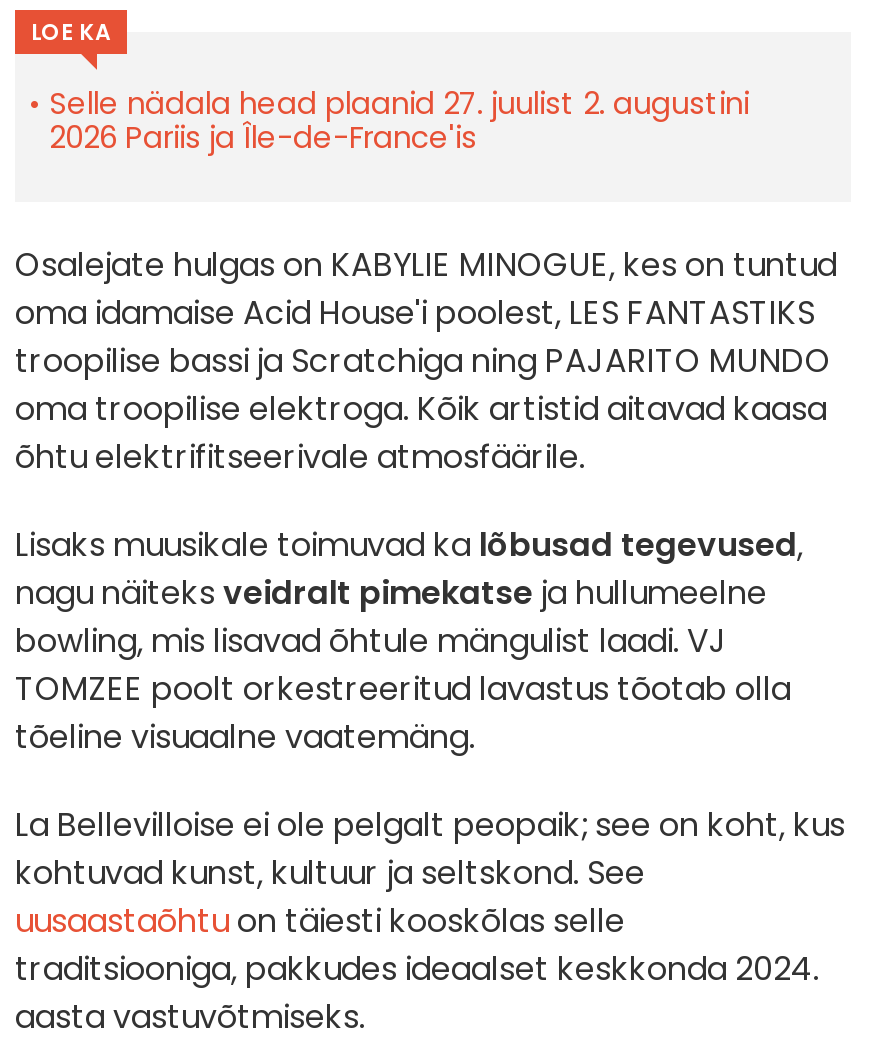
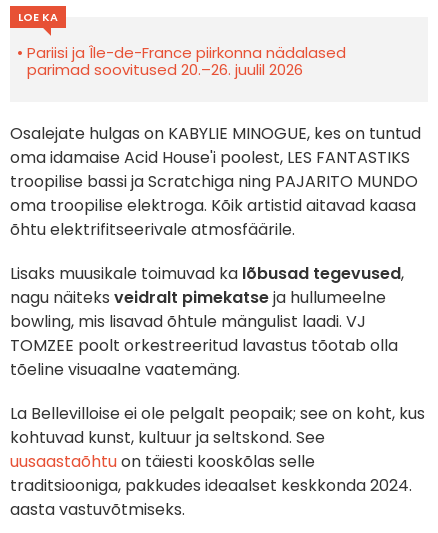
[49,83,749,159] Selle nädala head plaanid 27. juulist 2. augustini | 2026 Pariis ja Île-de-France'is -> [27,42,346,80] Pariisi ja Île-de-France piirkonna nädalased | parimad soovitused 20.–26. juulil 2026

